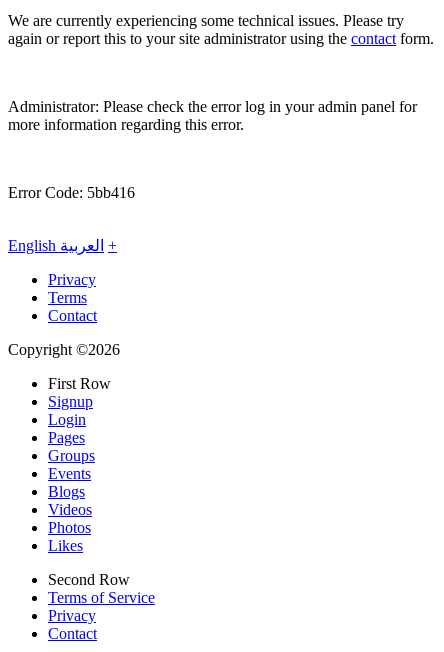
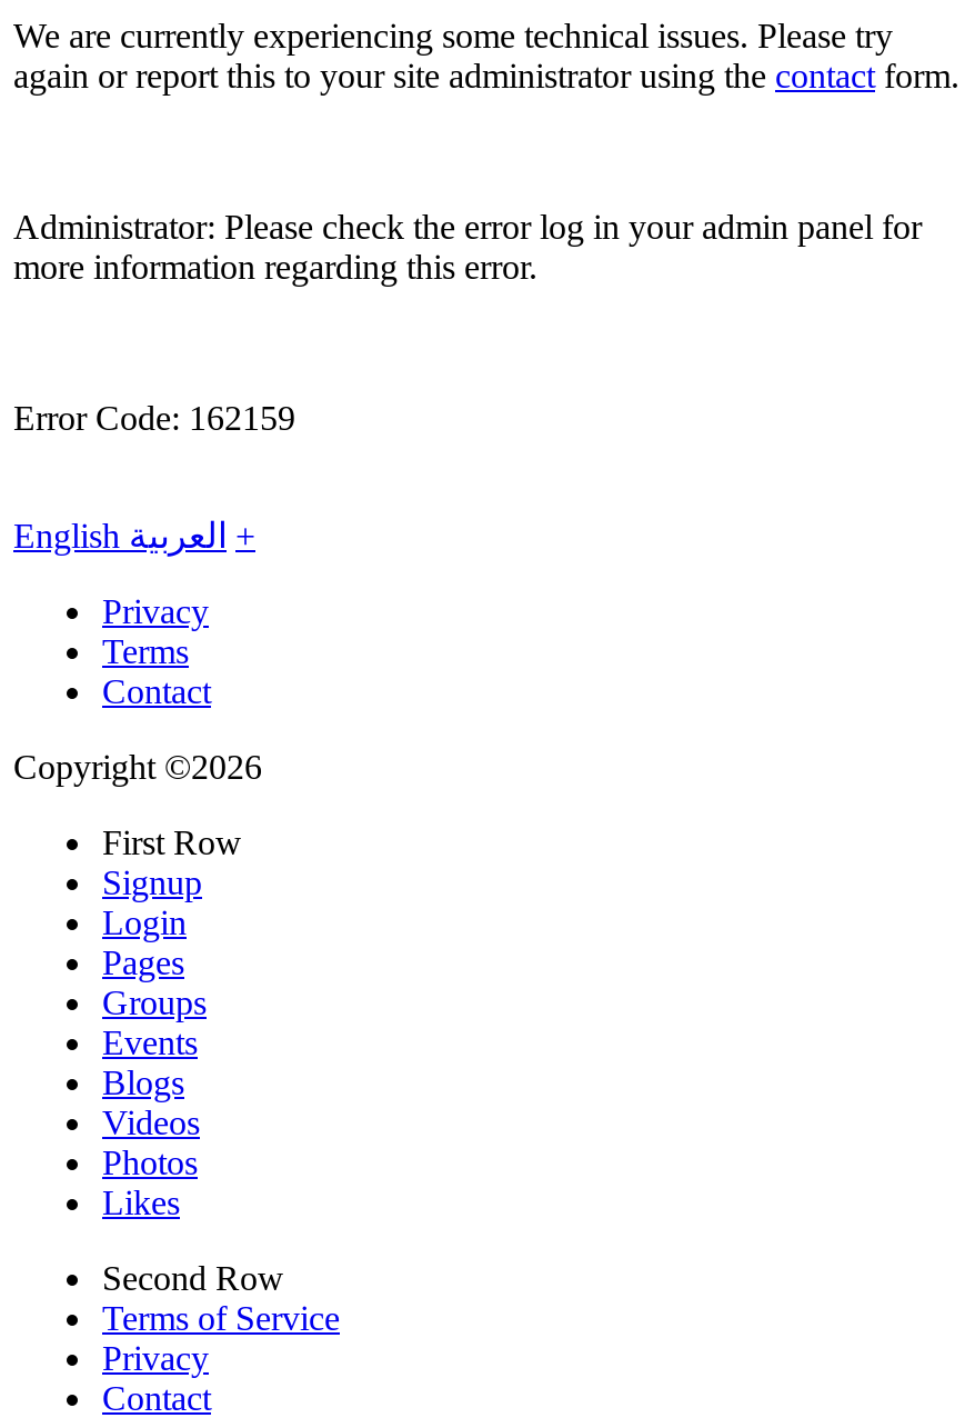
[8,184,135,201] Error Code: 5bb416 -> [13,400,295,438] Error Code: 162159

